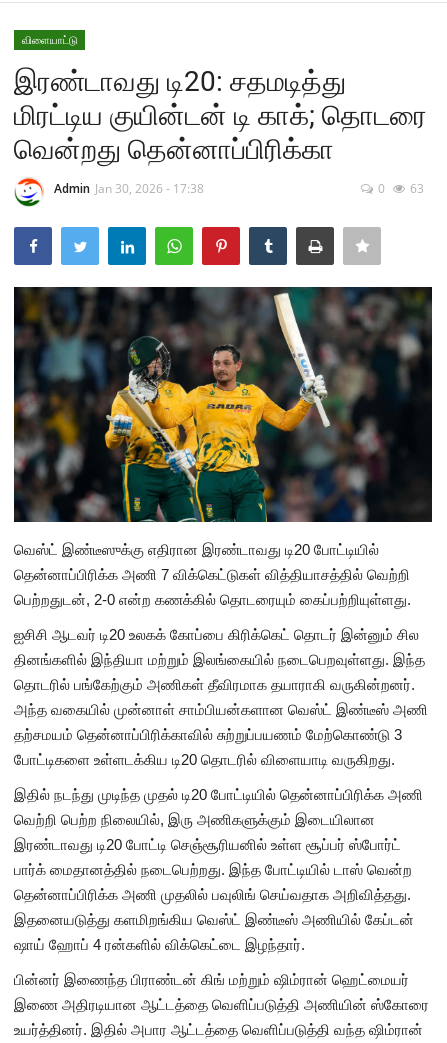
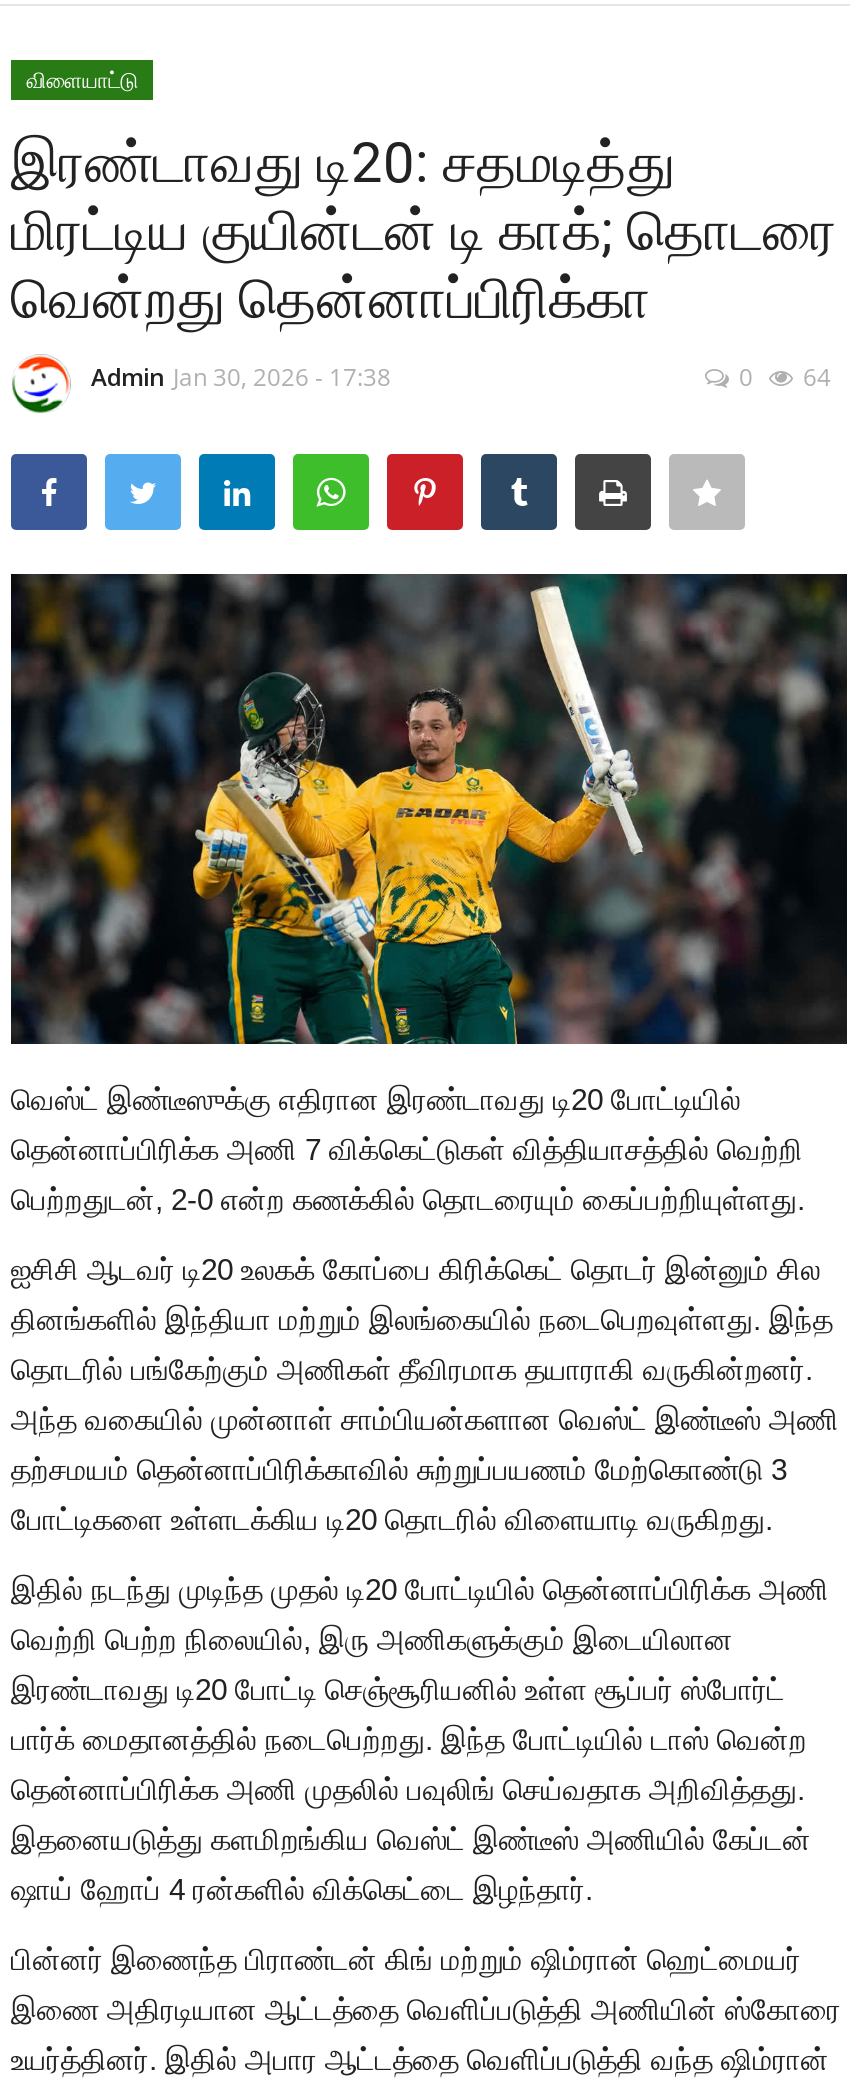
[378,180,424,197] 0 63 -> [739,360,831,394] 0 64

